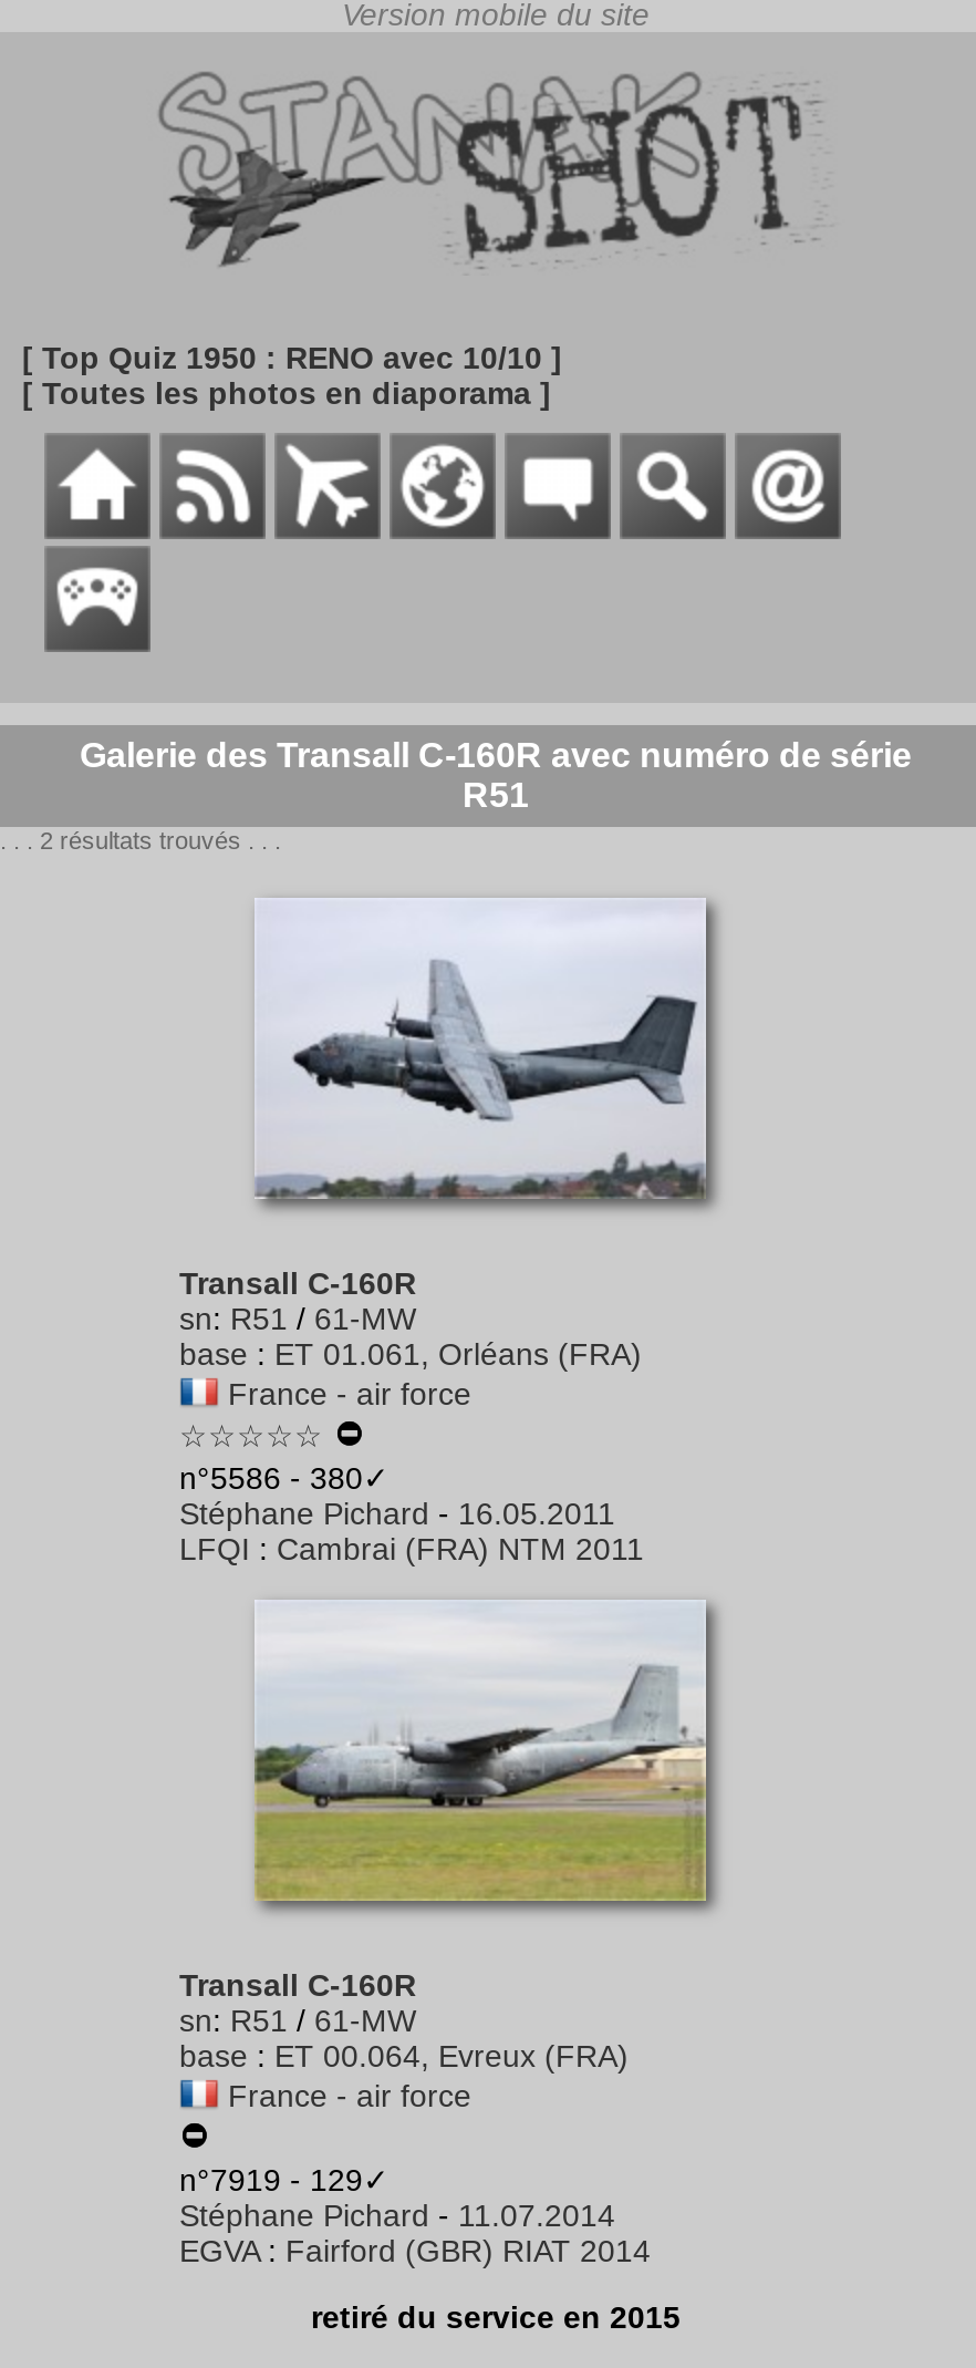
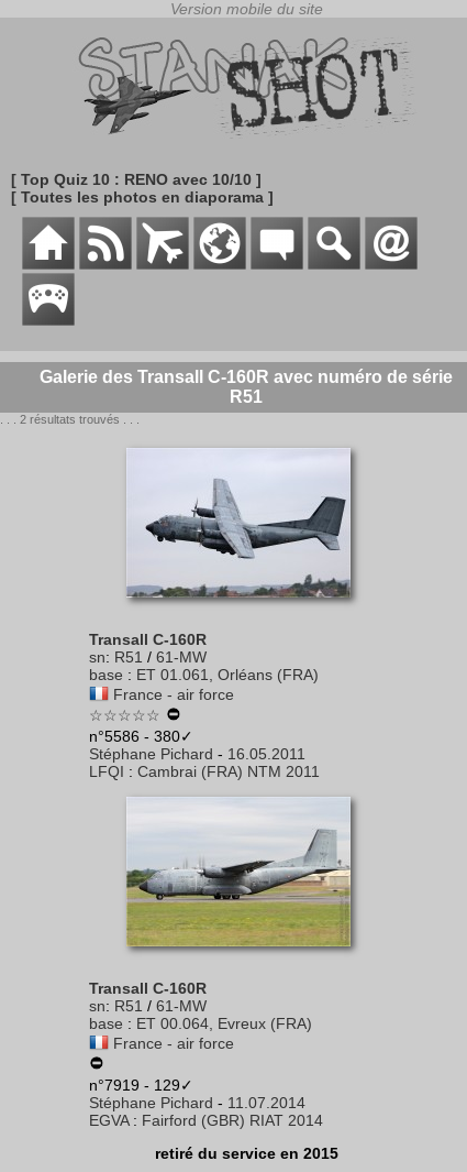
[22,340,562,375] [ Top Quiz 1950 : RENO avec 10/10 ] -> [11,171,262,188] [ Top Quiz 10 : RENO avec 10/10 ]

